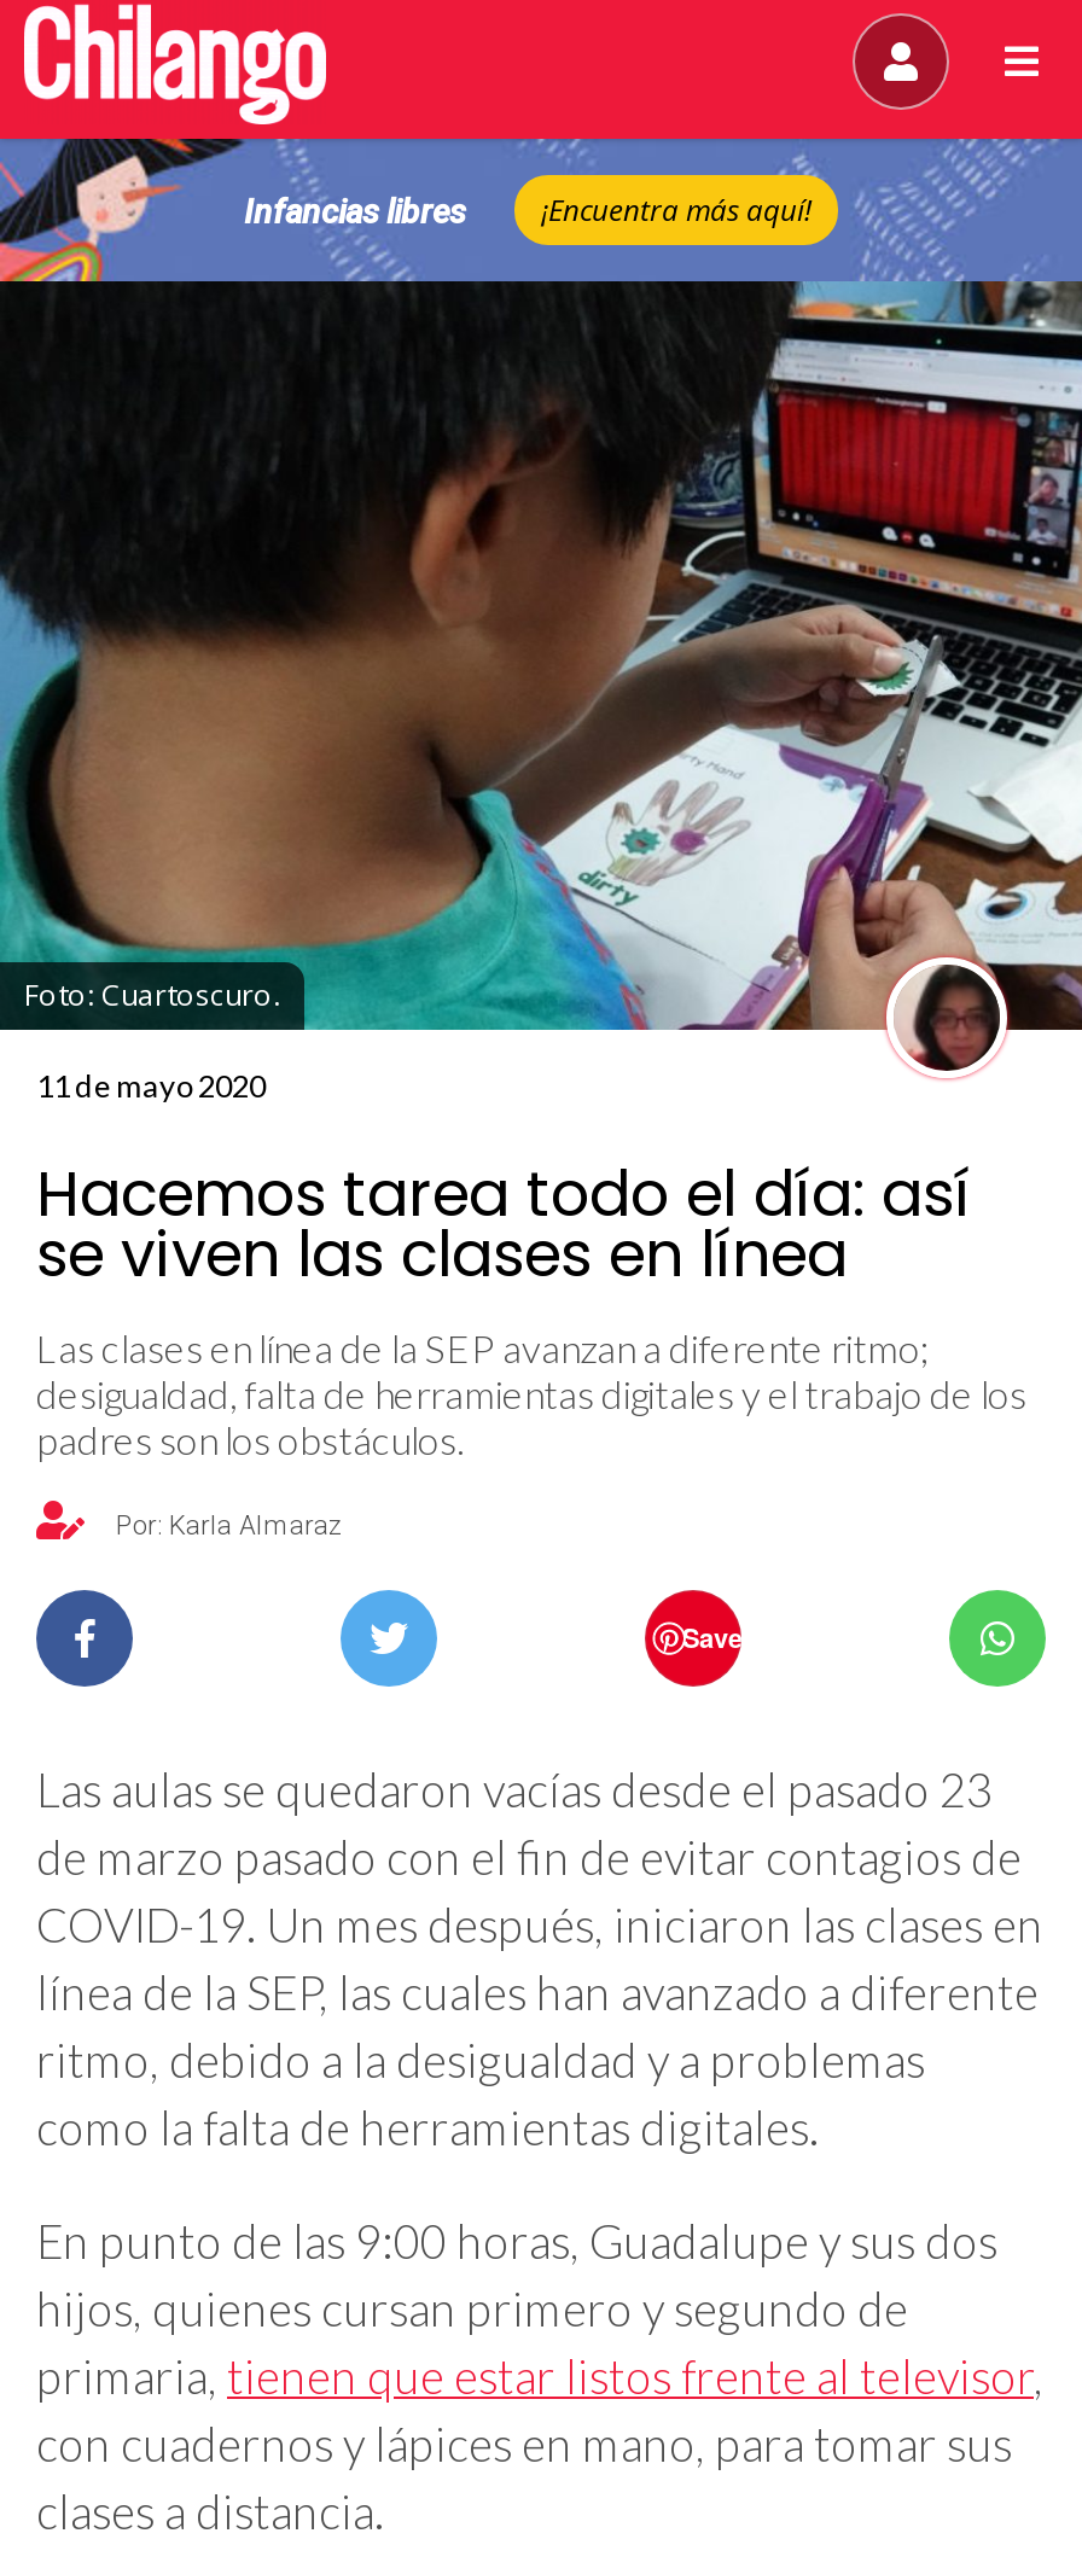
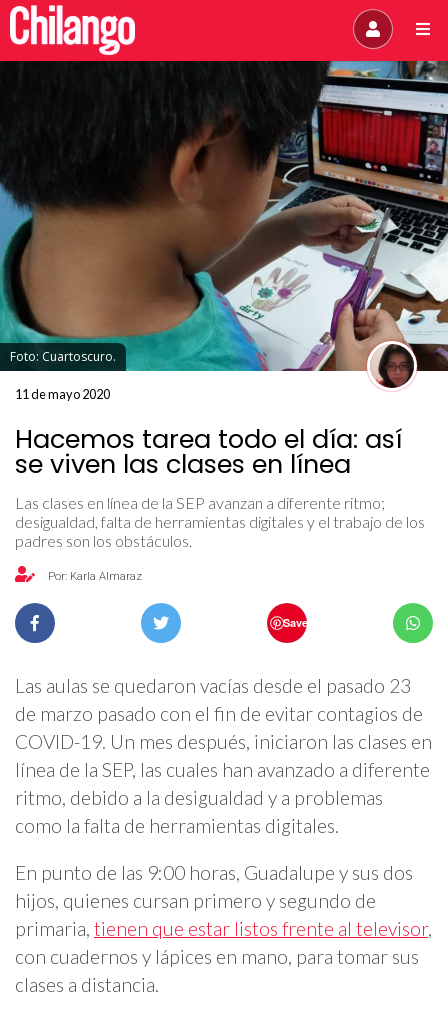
[7,136,1075,284] [image] | Infancias libres | ¡Encuentra más aquí! -> none

